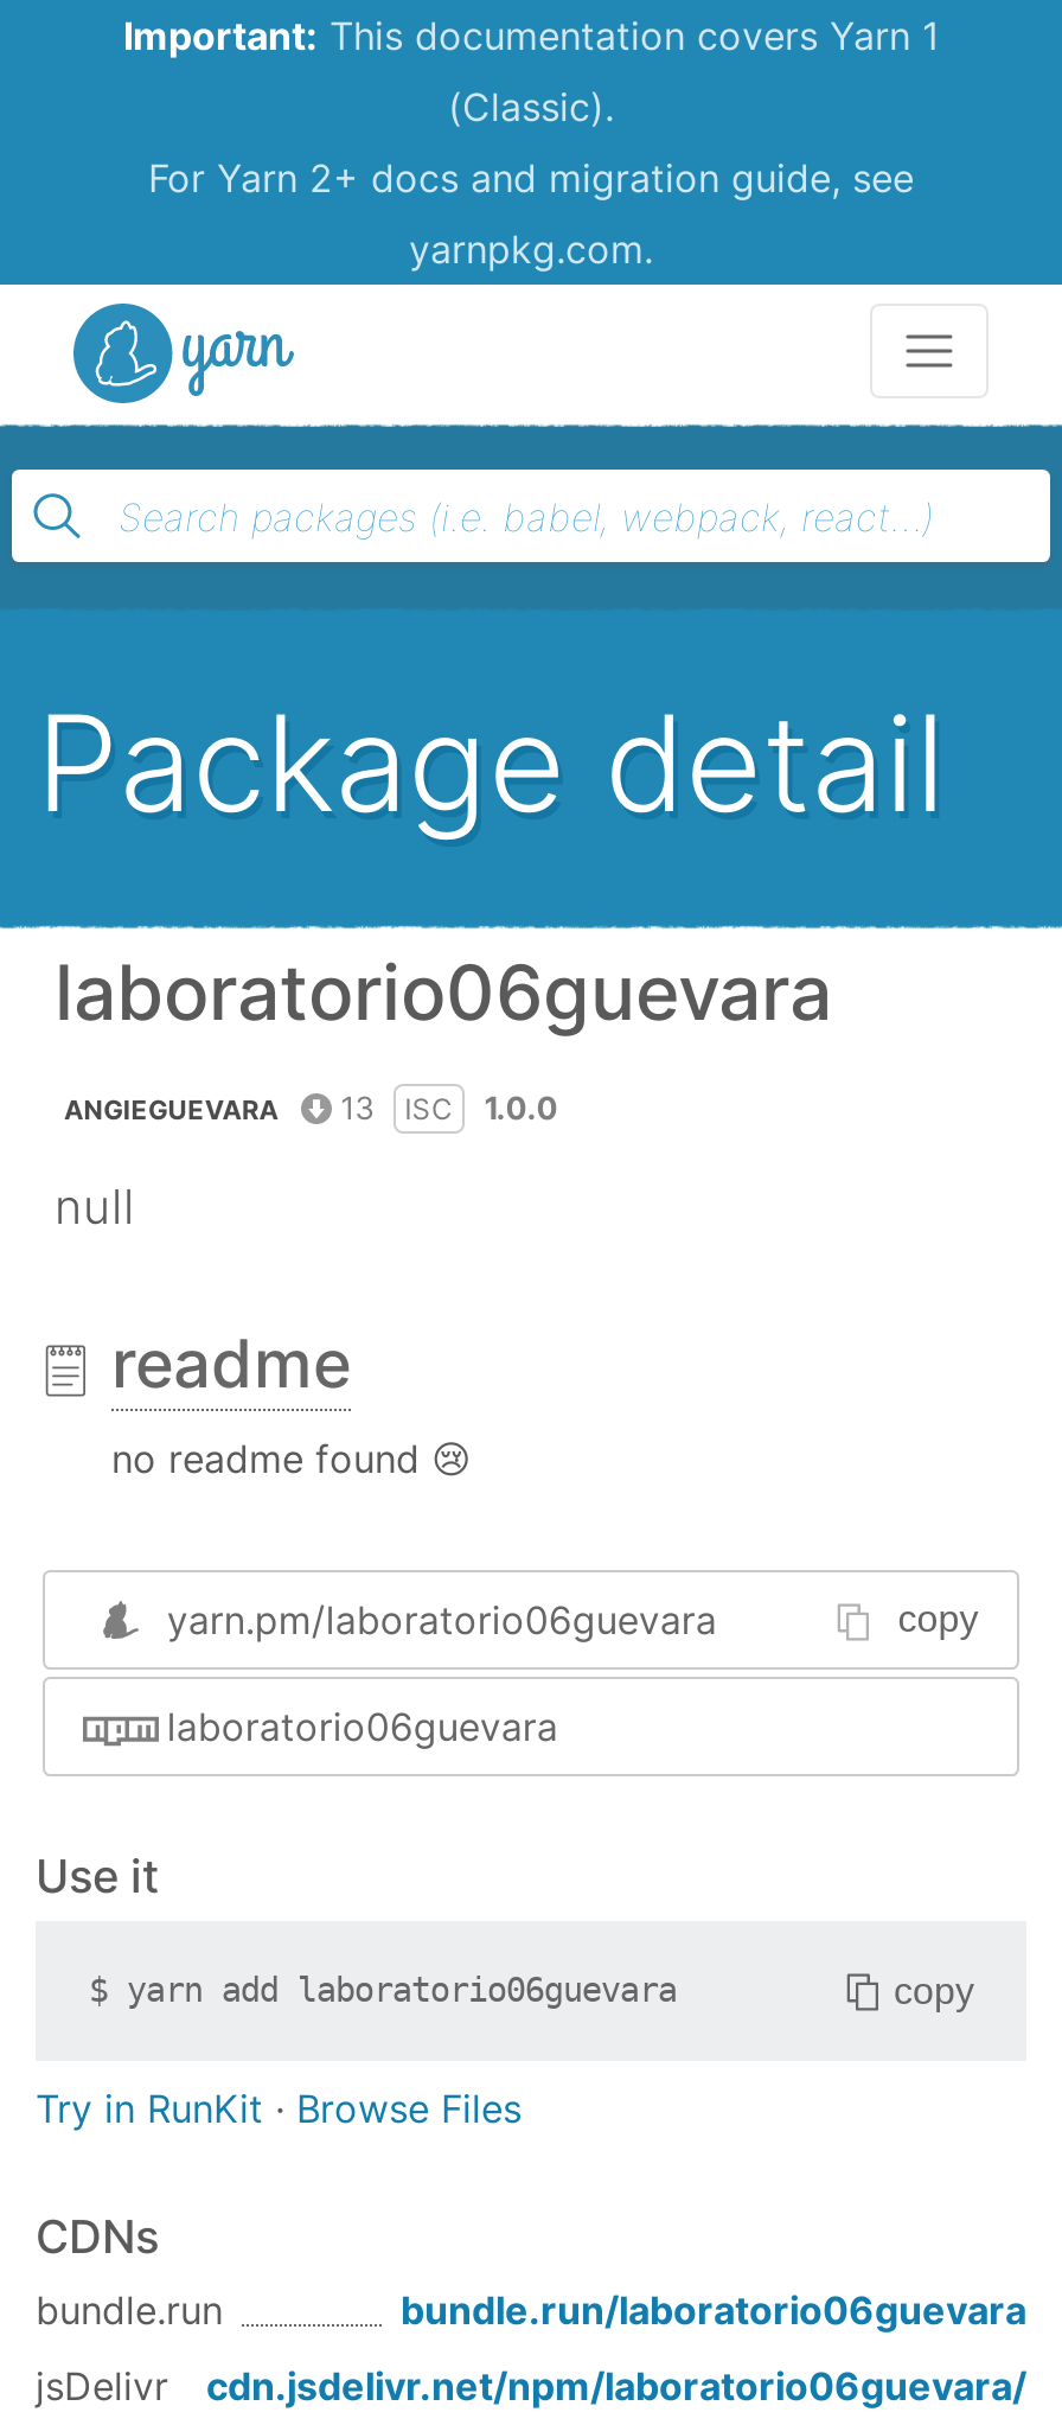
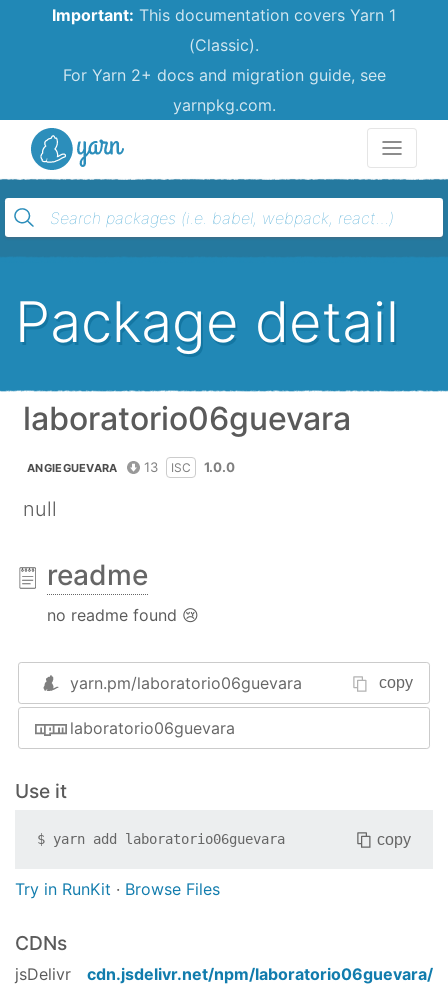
[36,2287,1026,2334] bundle.run | bundle.run/laboratorio06guevara -> none

